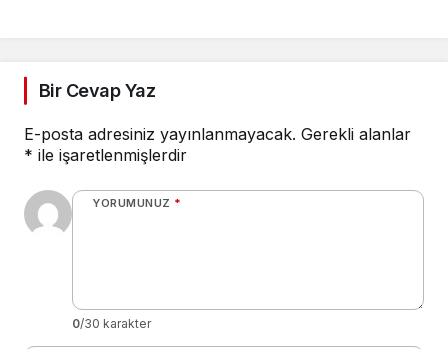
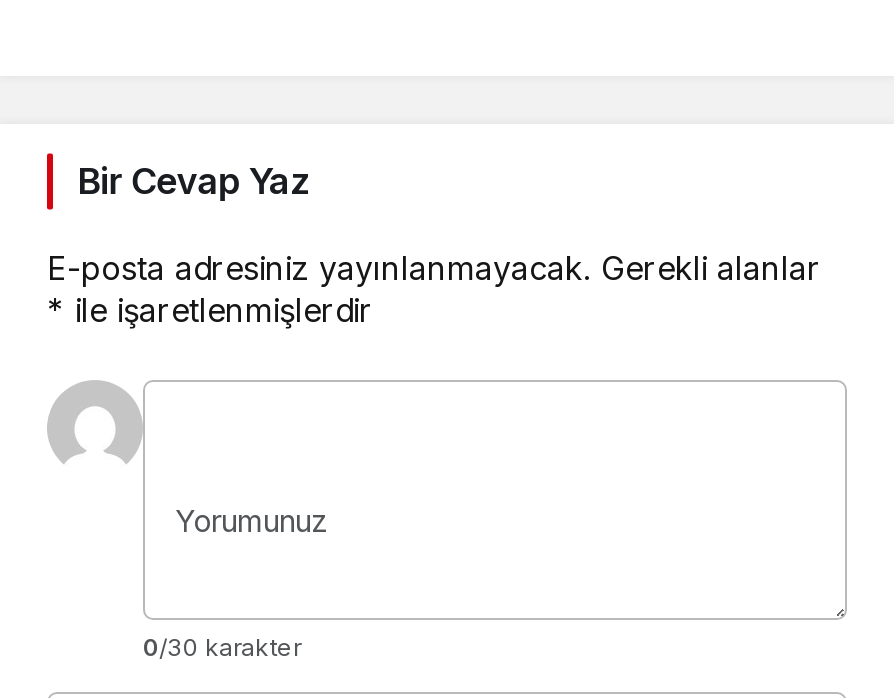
[92,196,181,210] YORUMUNUZ * -> [175,502,327,540] Yorumunuz

